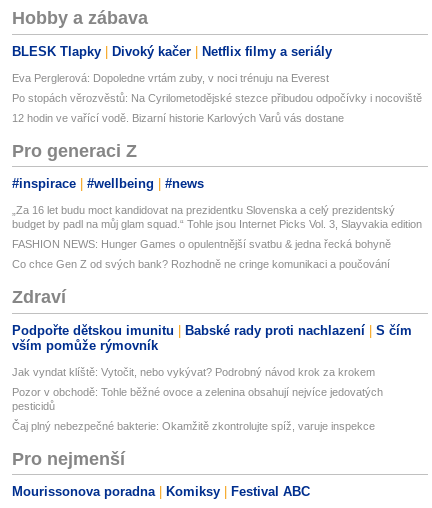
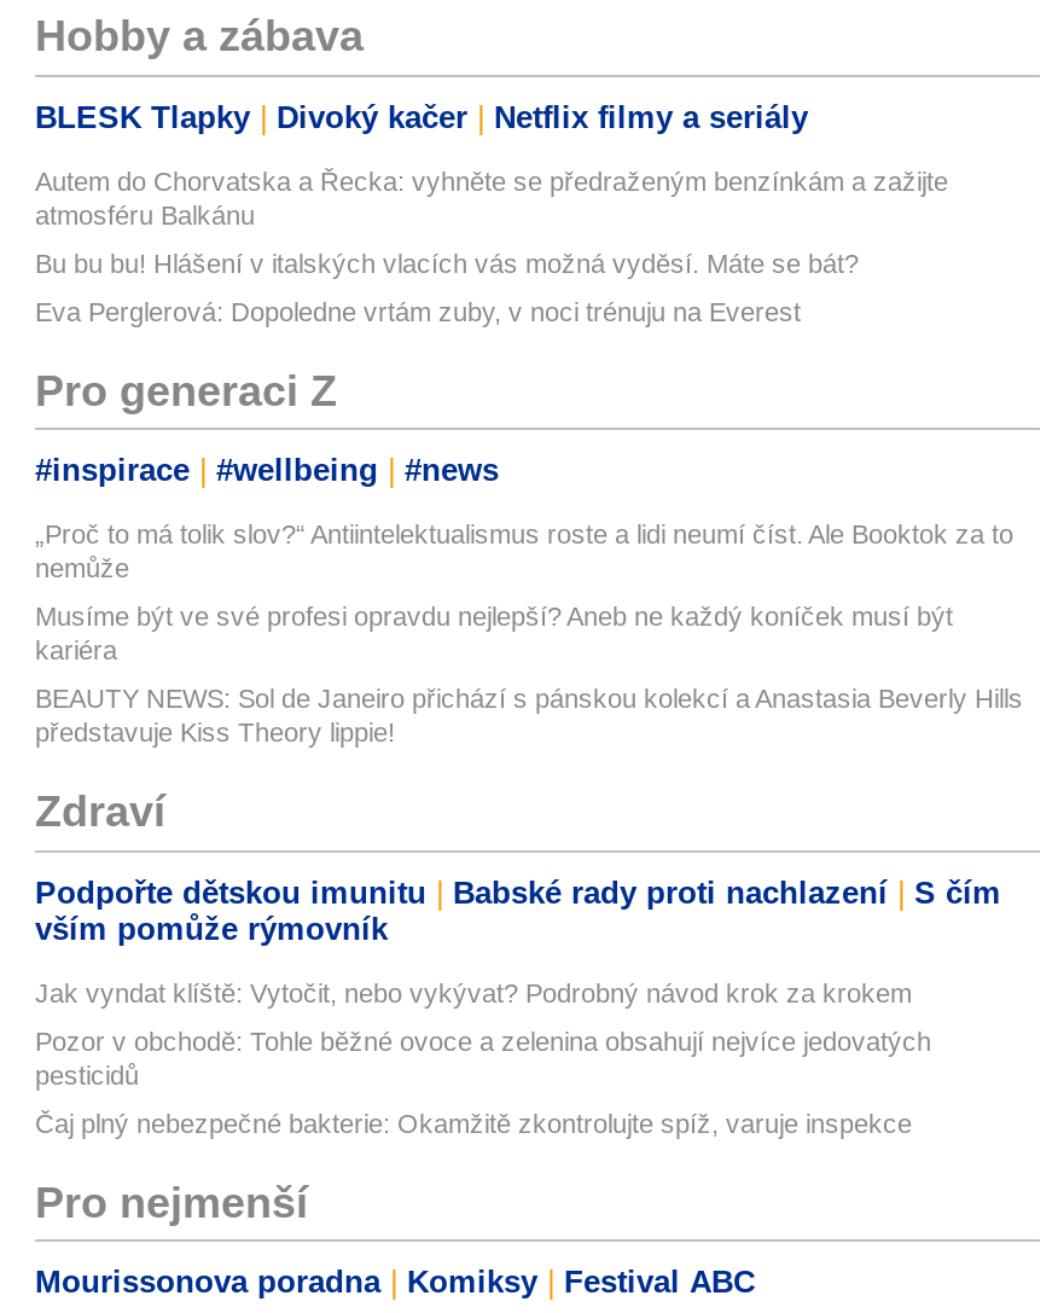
none -> [35,166,948,278] Autem do Chorvatska a Řecka: vyhněte se předraženým benzínkám a zažijte | atmosféru Balkánu | Bu bu bu! Hlášení v italských vlacích vás možná vyděsí. Máte se bát?
[12,92,422,124] Po stopách věrozvěstů: Na Cyrilometodějské stezce přibudou odpočívky i nocoviště | 12 hodin ve vařící vodě. Bizarní historie Karlových Varů vás dostane -> none
[12,204,422,230] „Za 16 let budu moct kandidovat na prezidentku Slovenska a celý prezidentský | budget by padl na můj glam squad.“ Tohle jsou Internet Picks Vol. 3, Slayvakia edition -> [35,520,1013,583] „Proč to má tolik slov?“ Antiintelektualismus roste a lidi neumí číst. Ale Booktok za to | nemůže
[12,238,391,250] FASHION NEWS: Hunger Games o opulentnější svatbu & jedna řecká bohyně -> [35,603,953,665] Musíme být ve své profesi opravdu nejlepší? Aneb ne každý koníček musí být | kariéra
[12,258,390,270] Co chce Gen Z od svých bank? Rozhodně ne cringe komunikaci a poučování -> [35,685,1023,747] BEAUTY NEWS: Sol de Janeiro přichází s pánskou kolekcí a Anastasia Beverly Hills | představuje Kiss Theory lippie!

